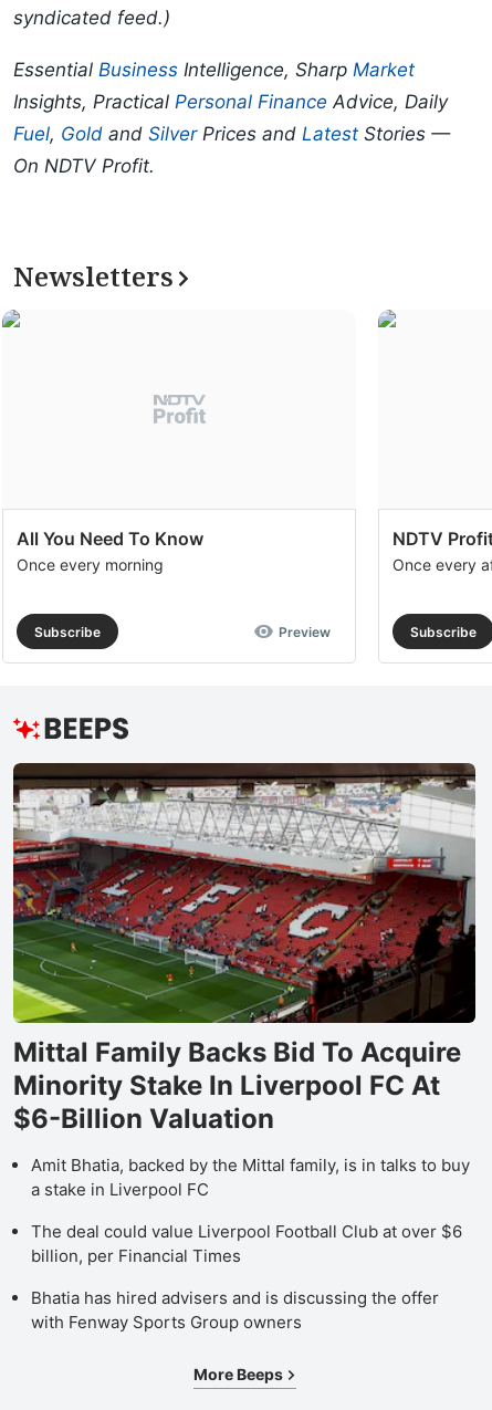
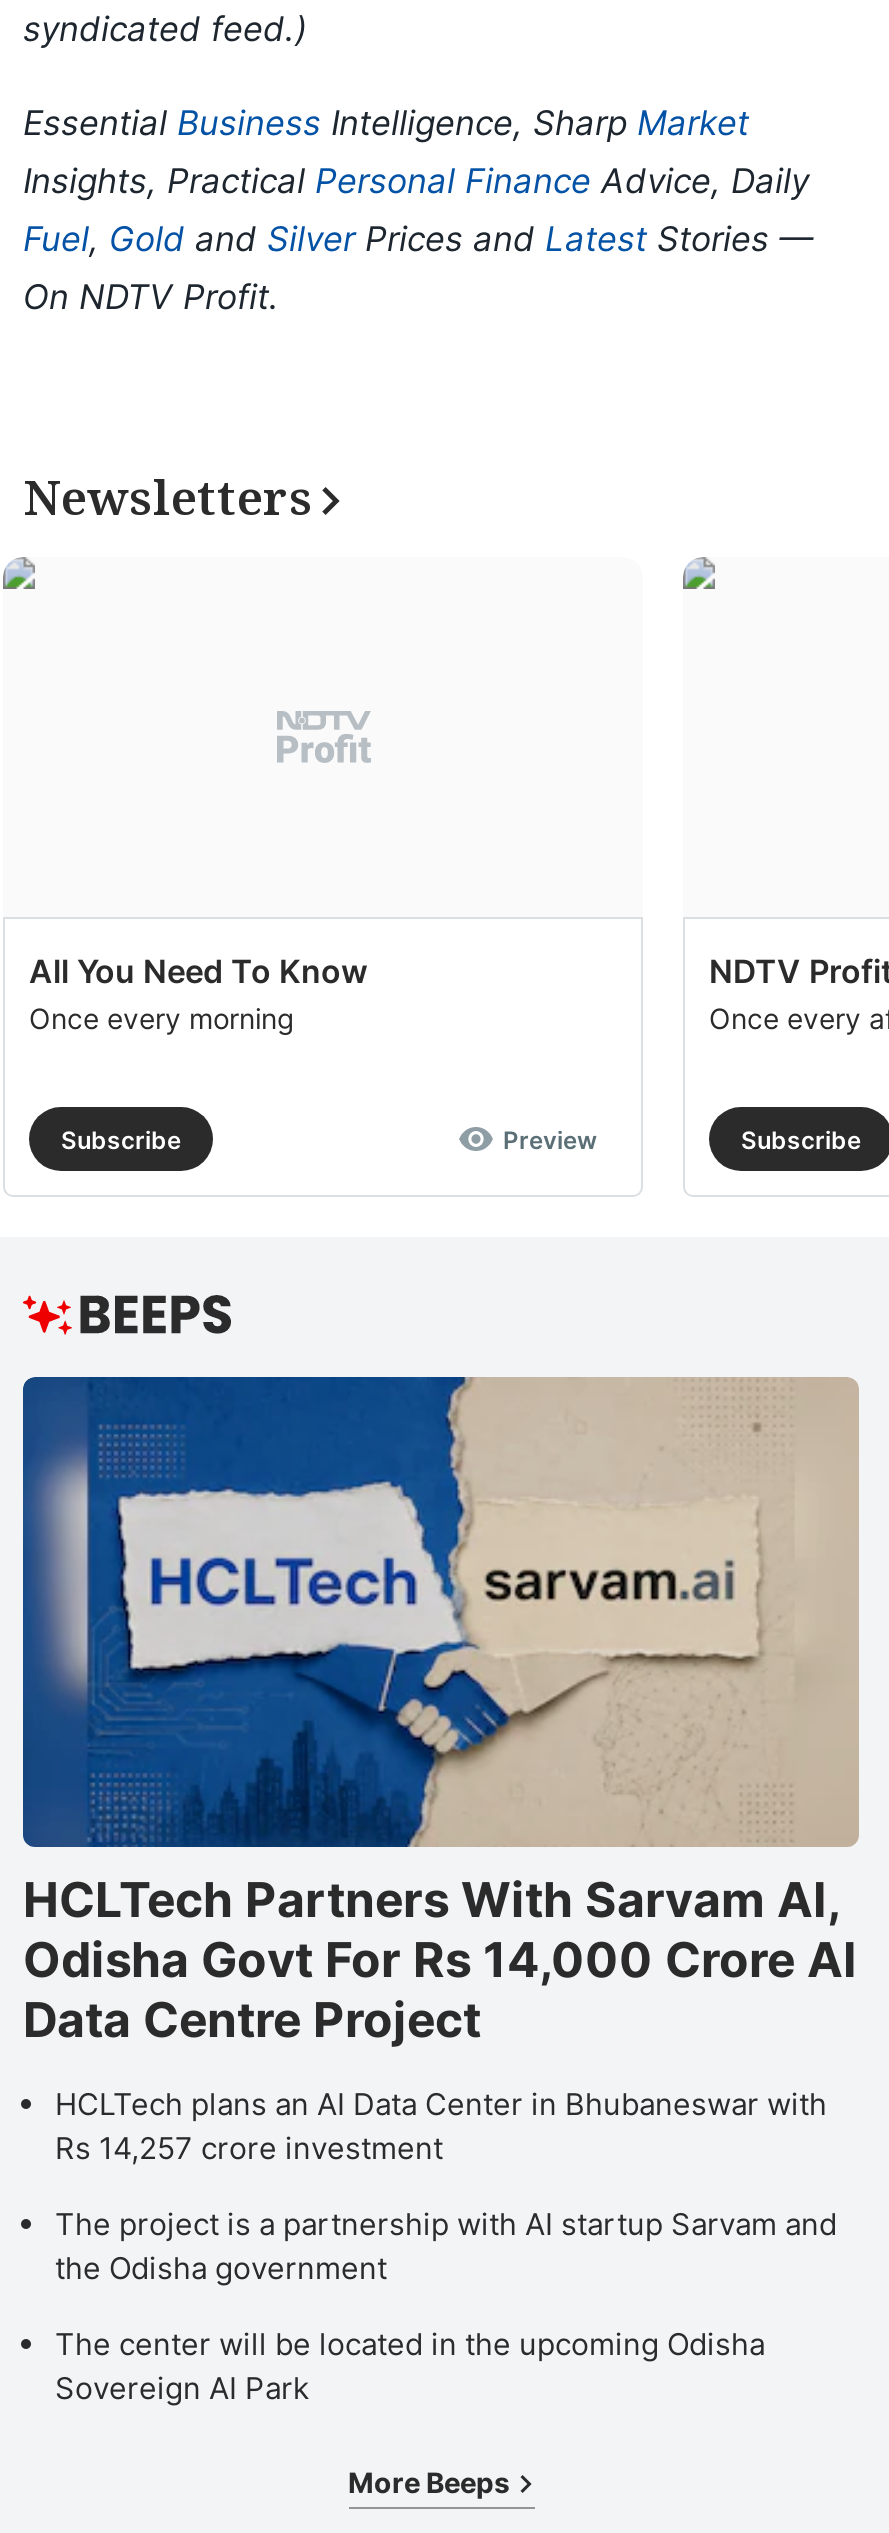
[12,762,477,1134] [image] | Mittal Family Backs Bid To Acquire | Minority Stake In Liverpool FC At | $6-Billion Valuation -> [21,1375,859,2049] [image] | HCLTech Partners With Sarvam AI, | Odisha Govt For Rs 14,000 Crore AI | Data Centre Project
[31,1154,470,1200] Amit Bhatia, backed by the Mittal family, is in talks to buy | a stake in Liverpool FC -> [55,2085,827,2167] HCLTech plans an AI Data Center in Bhubaneswar with | Rs 14,257 crore investment
[31,1221,462,1266] The deal could value Liverpool Football Club at over $6 | billion, per Financial Times -> [55,2205,837,2287] The project is a partnership with AI startup Sarvam and | the Odisha government
[31,1287,439,1332] Bhatia has hired advisers and is discussing the offer | with Fenway Sports Group owners -> [55,2325,765,2407] The center will be located in the upcoming Odisha | Sovereign AI Park

